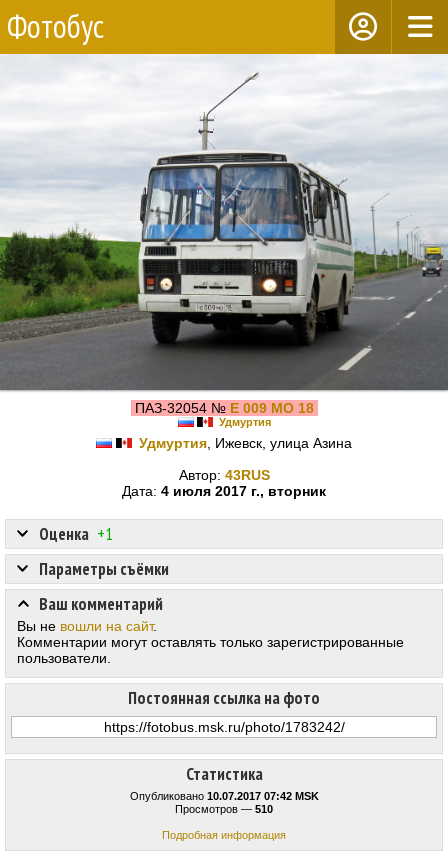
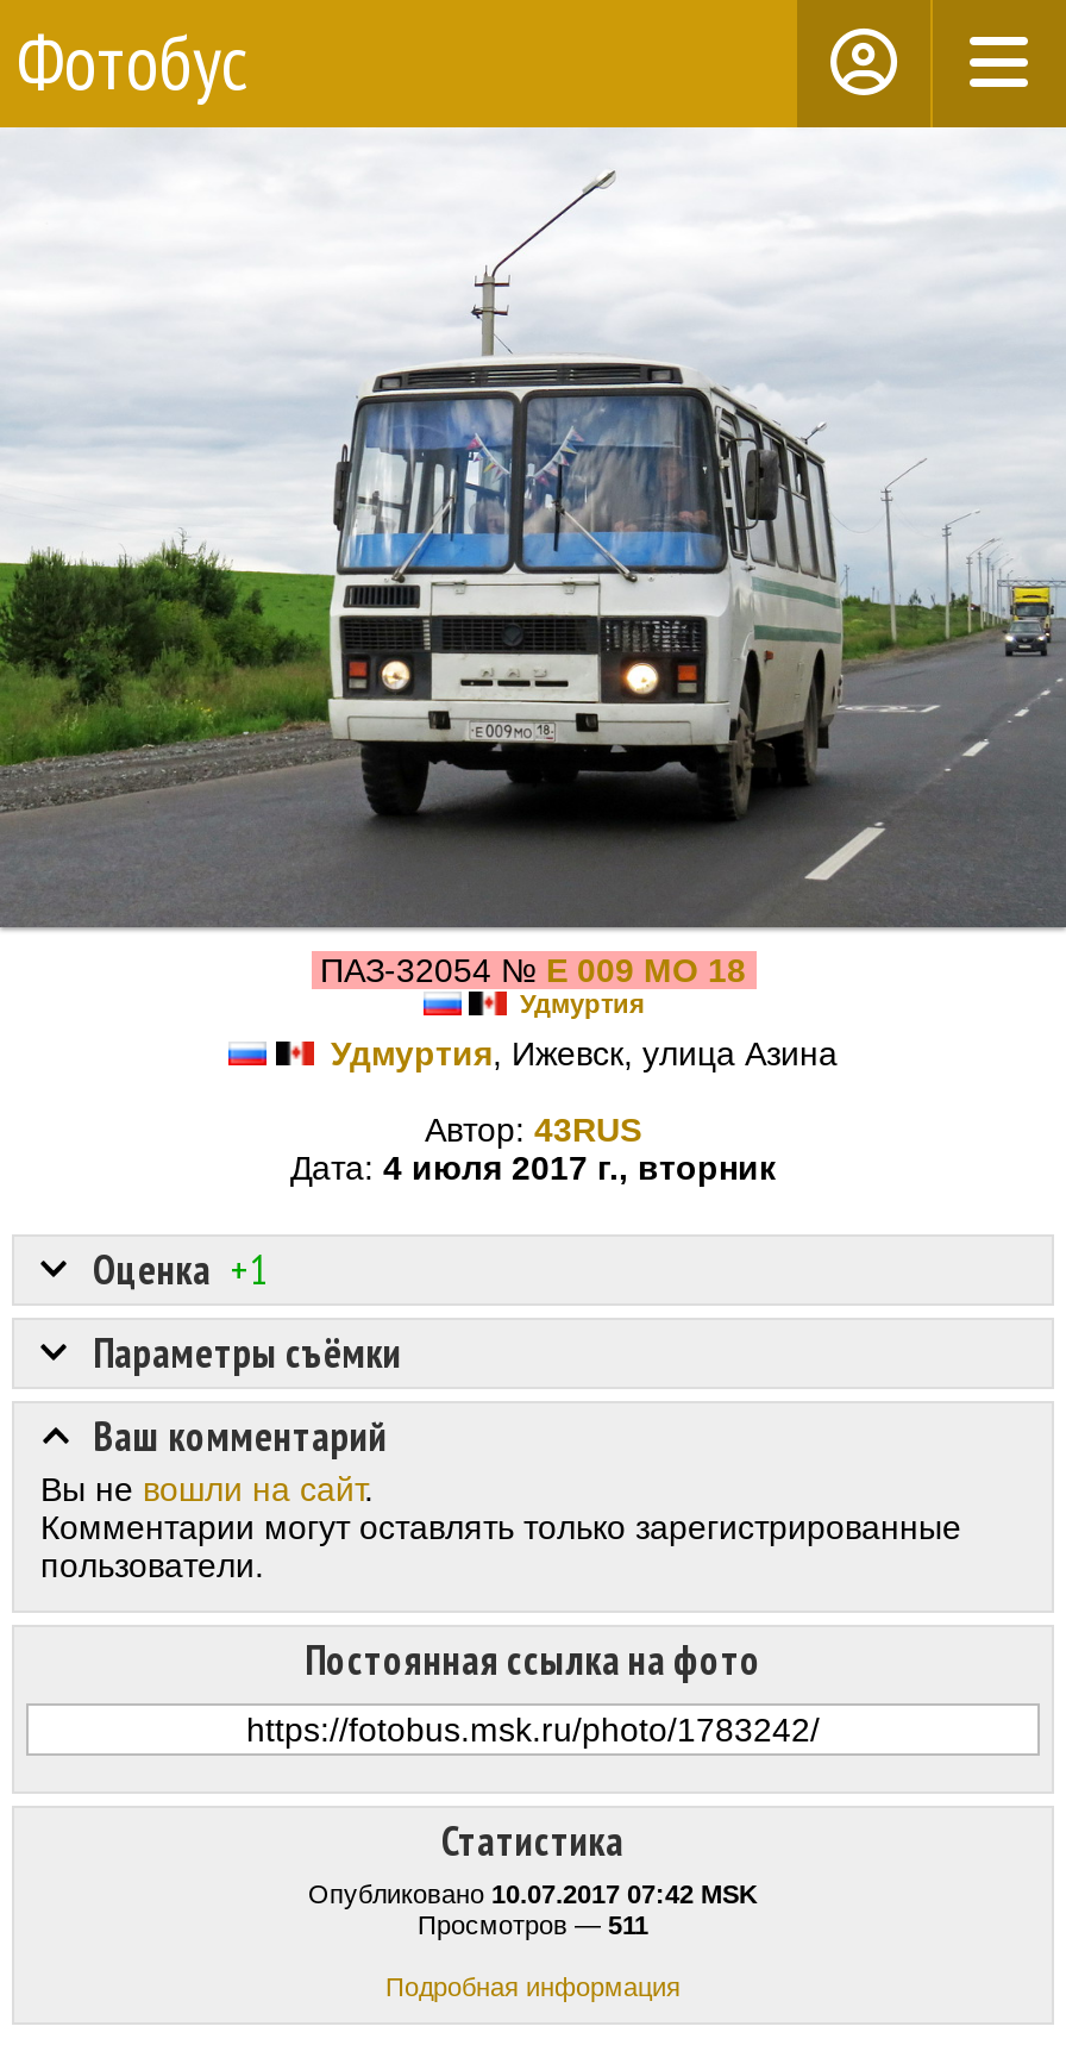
[175,803,273,815] Просмотров — 510 -> [418,1911,648,1939] Просмотров — 511

